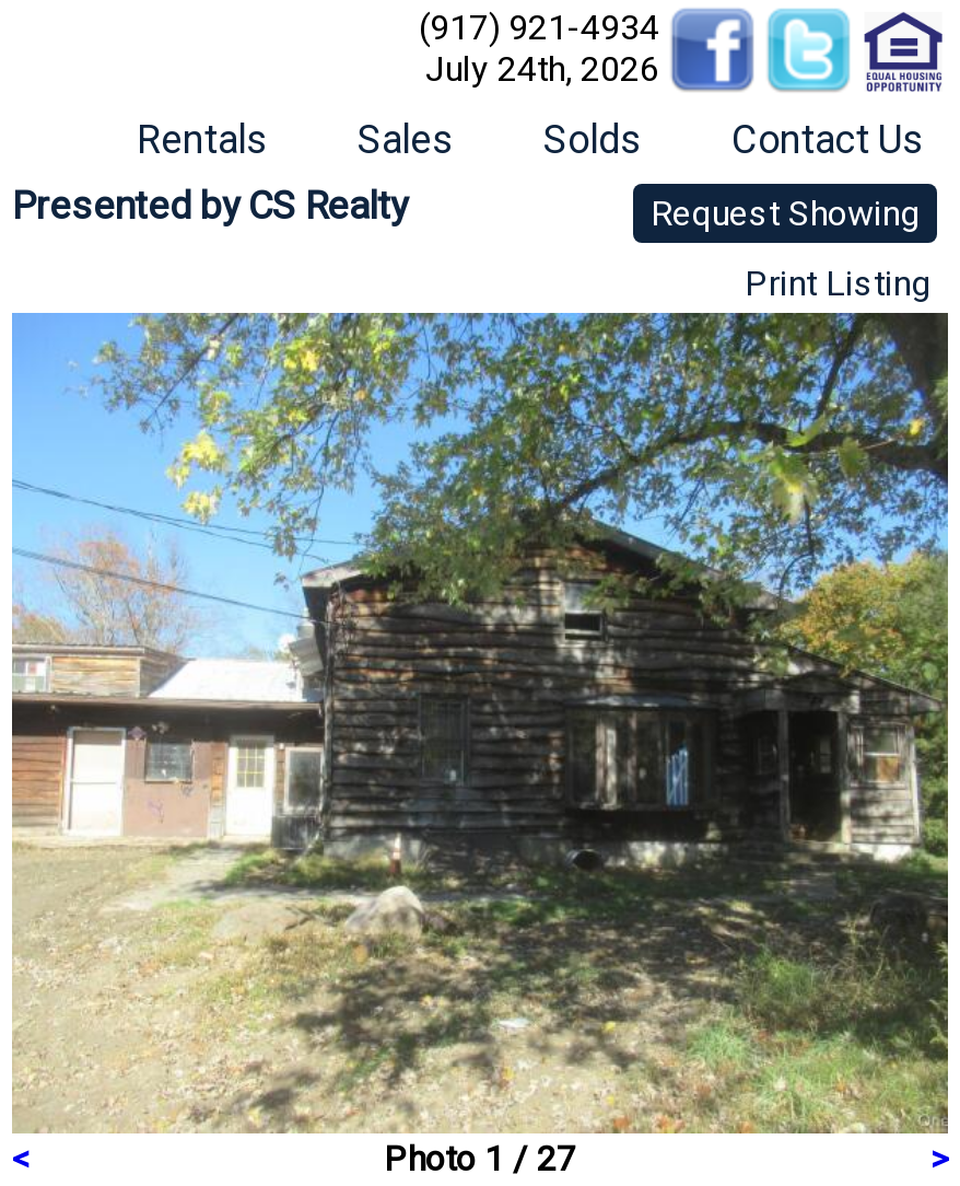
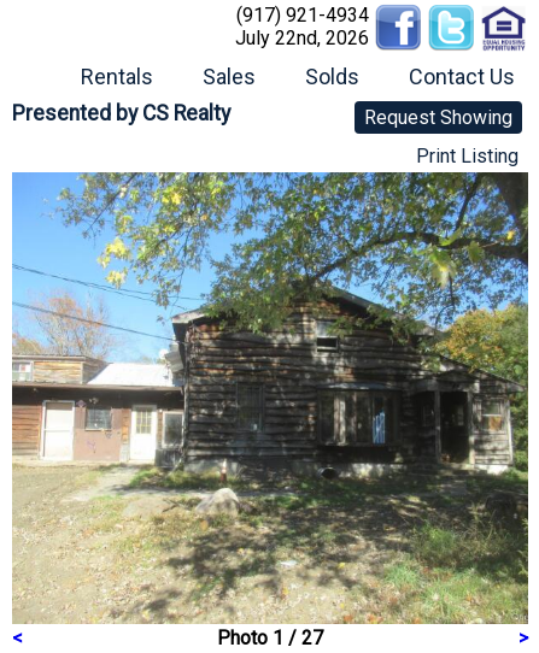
[425,47,659,89] July 24th, 2026 -> [235,26,369,49] July 22nd, 2026

